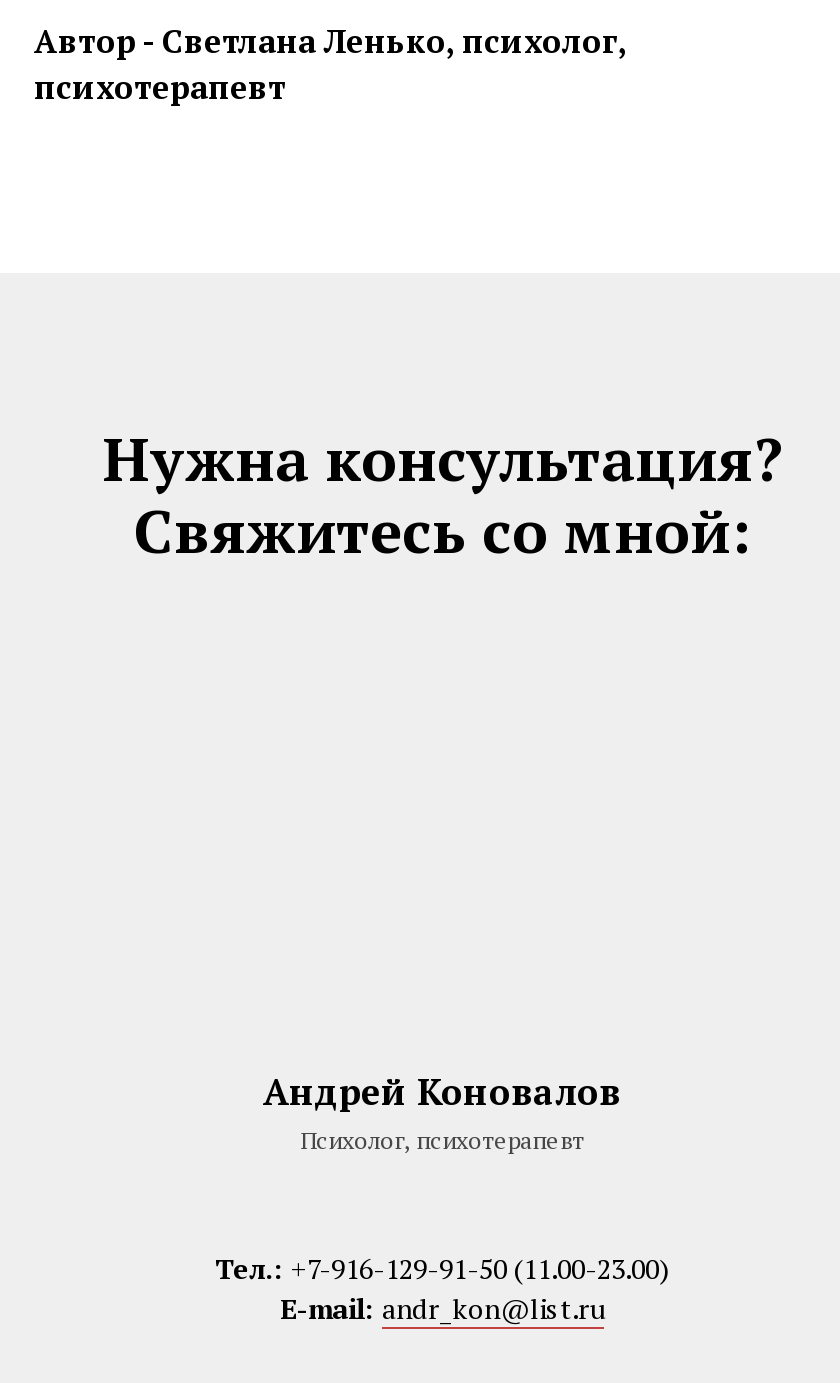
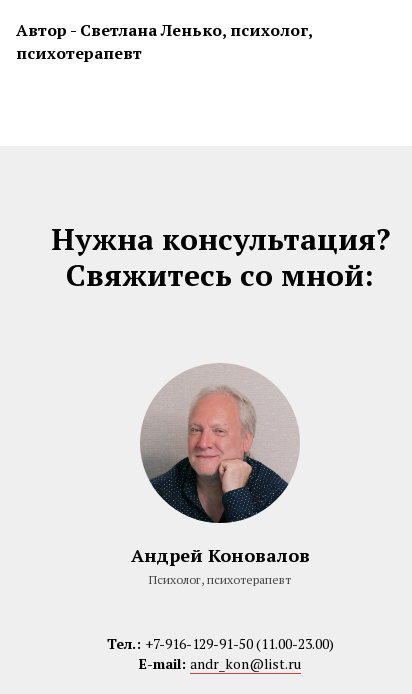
none -> [140,363,300,524] [image]

